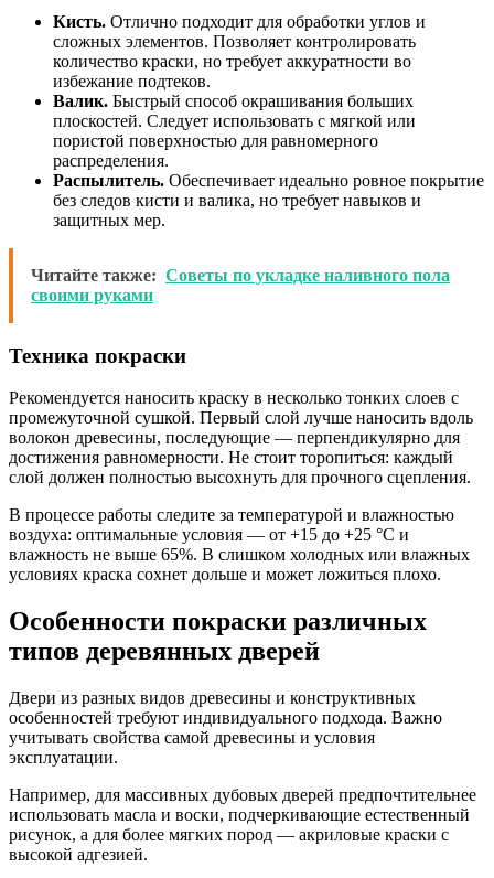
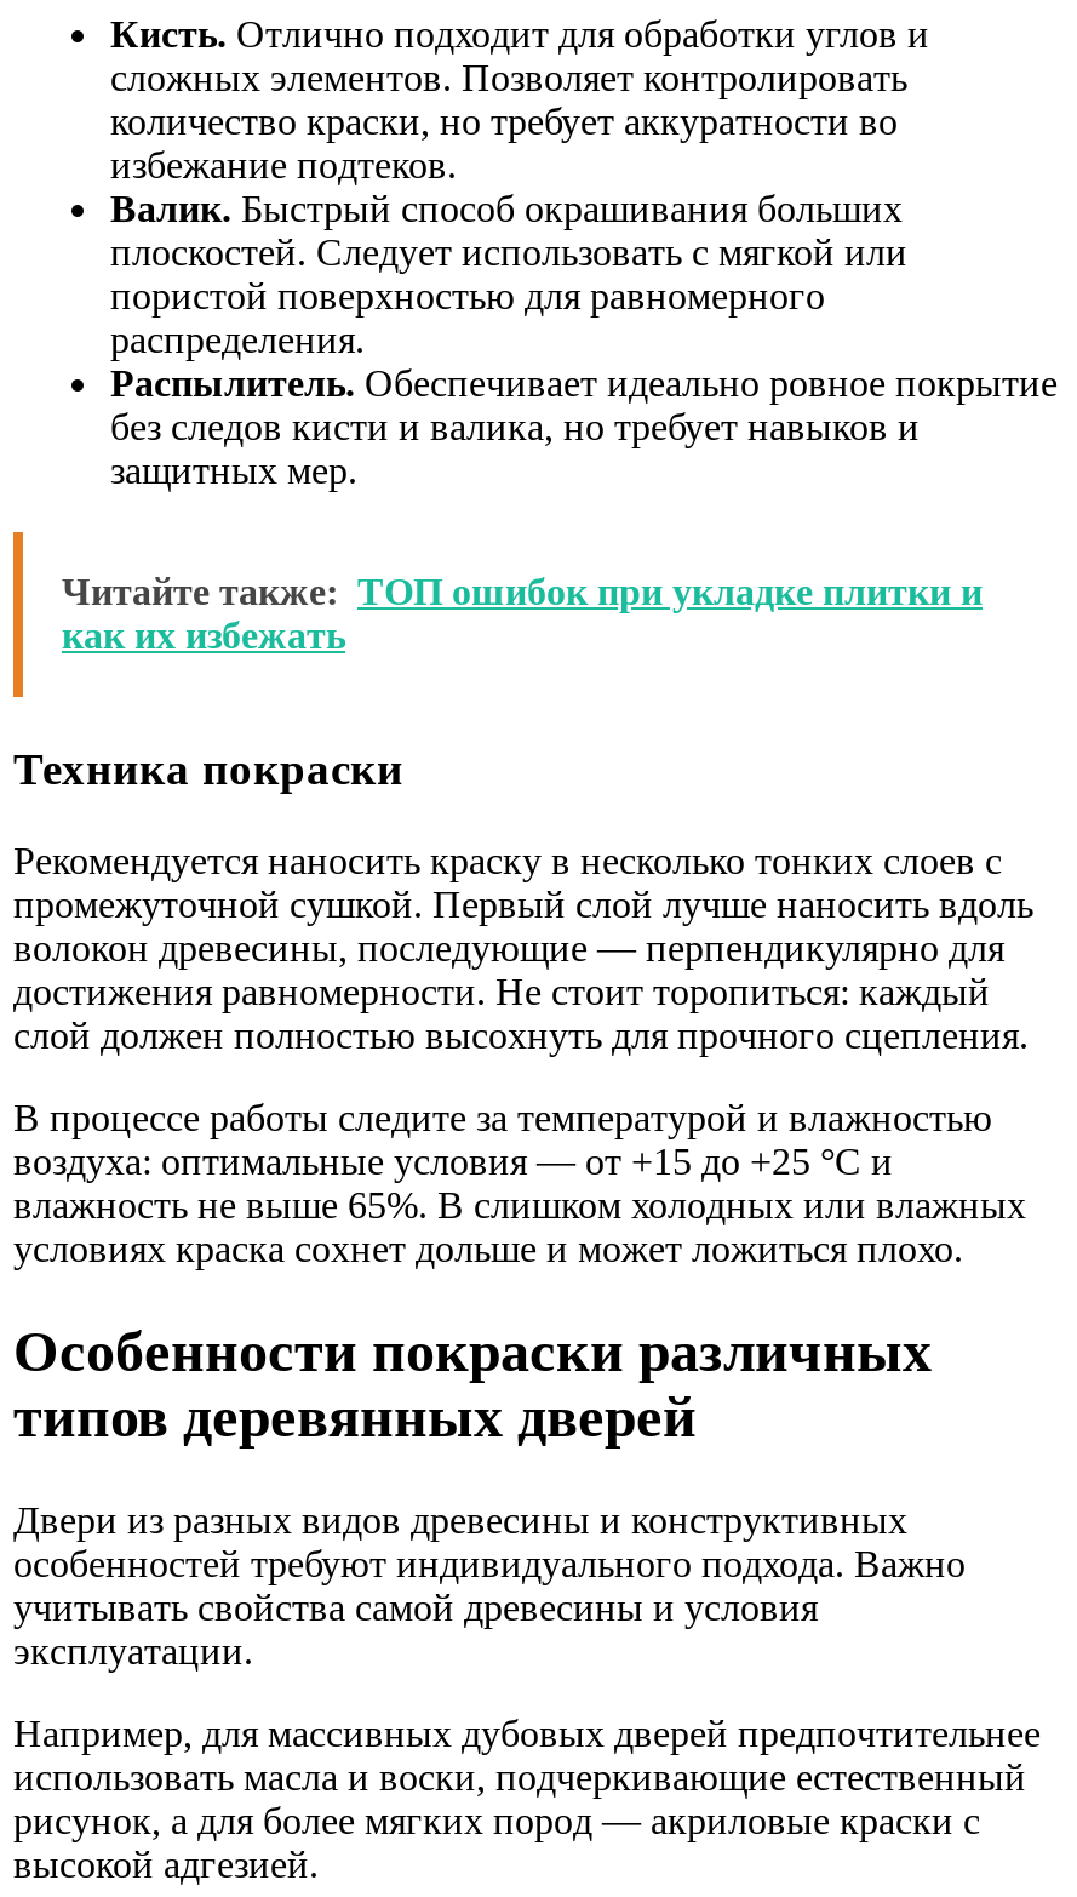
[31,266,450,304] Читайте также: Советы по укладке наливного пола | своими руками -> [62,570,983,655] Читайте также: ТОП ошибок при укладке плитки и | как их избежать

